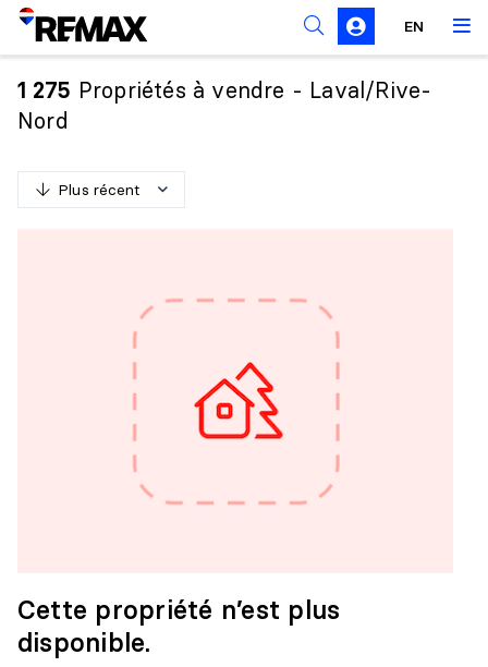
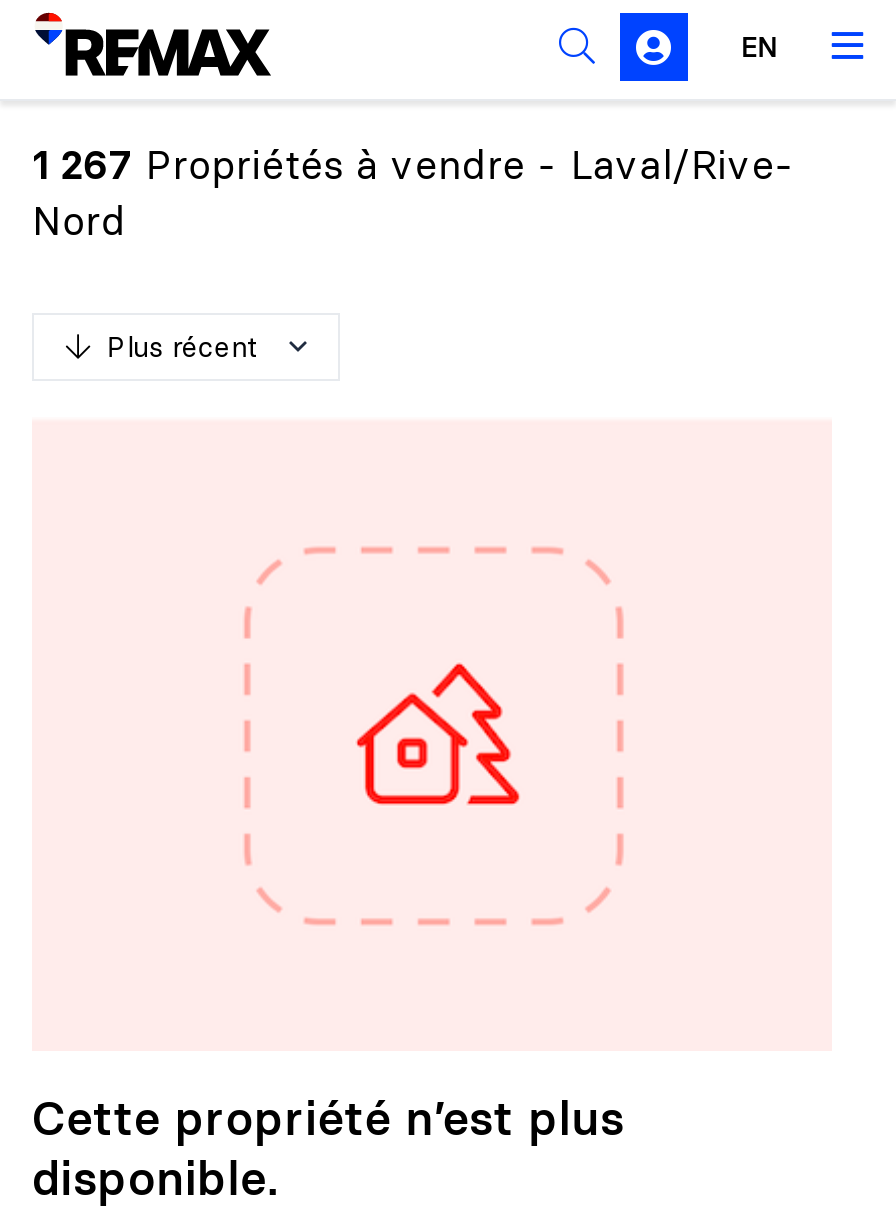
[17,76,432,104] 1 275 Propriétés à vendre - Laval/Rive- -> [32,139,795,189] 1 267 Propriétés à vendre - Laval/Rive-

